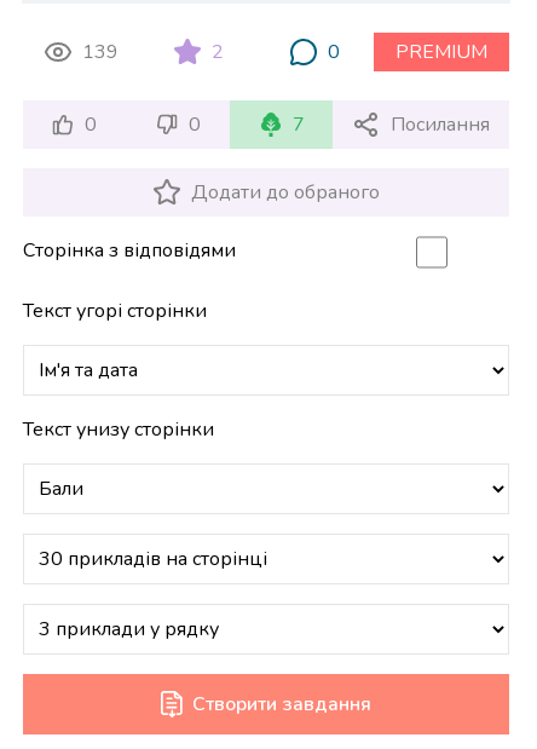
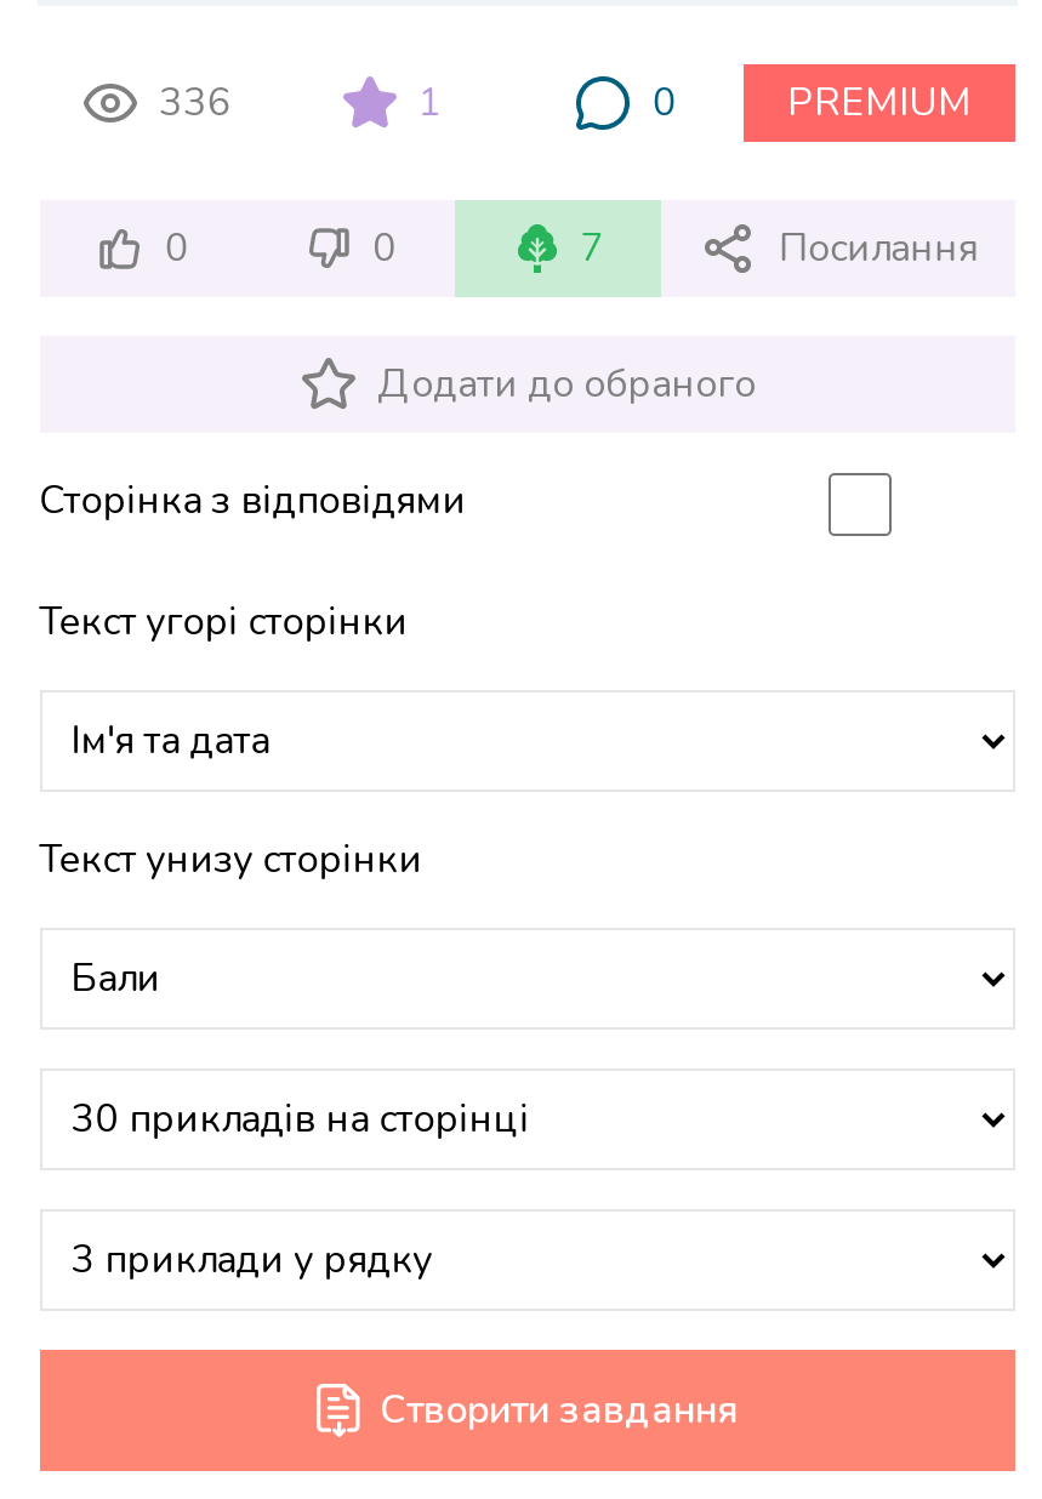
[82,39,118,66] 139 -> [159,77,231,131] 336
[211,39,223,66] 2 -> [418,77,442,131] 1

